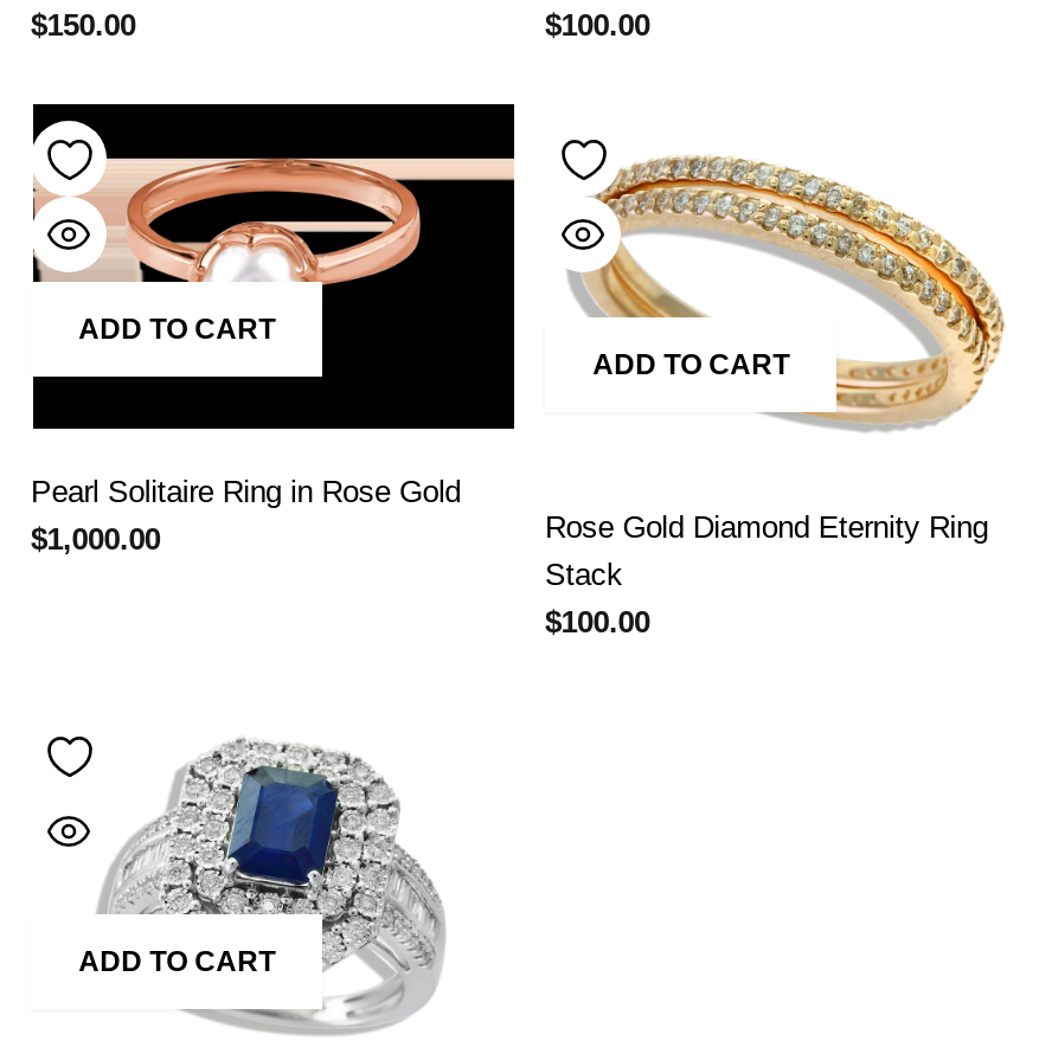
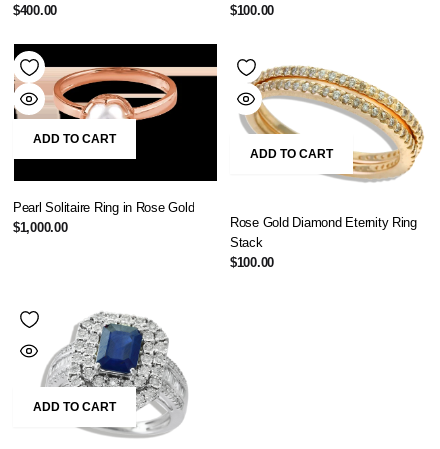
[31,7,136,43] $150.00 -> [13,3,57,18] $400.00

